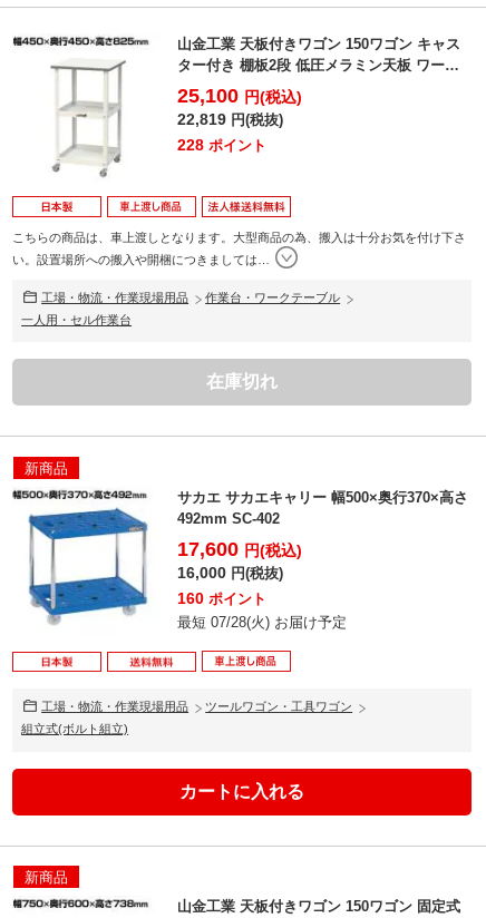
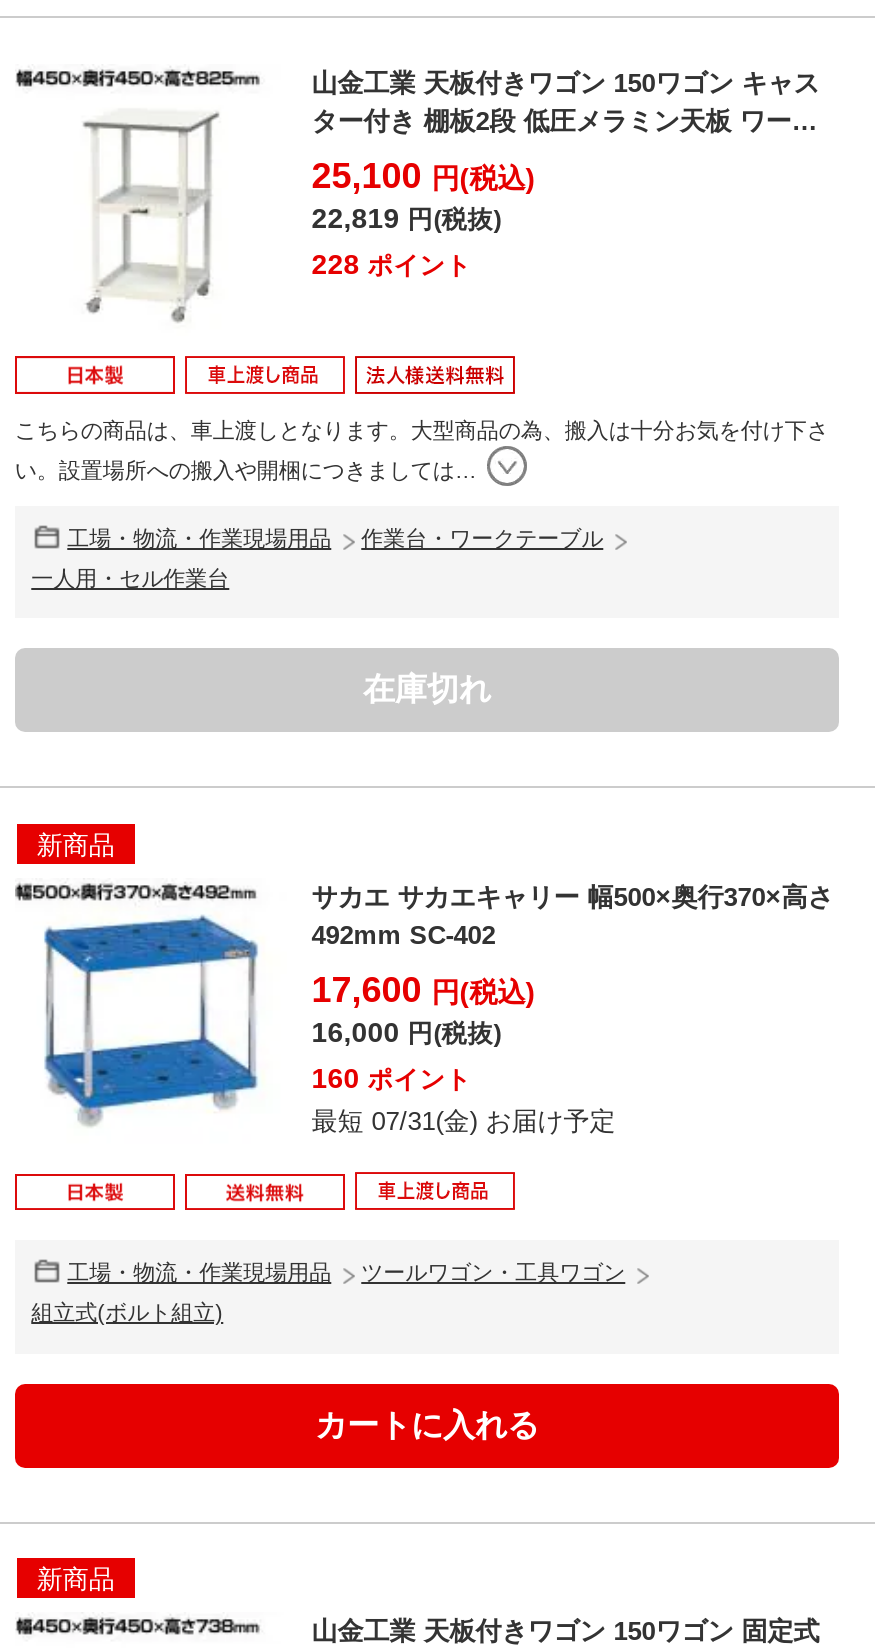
[178,614,347,631] 最短 07/28(火) お届け予定 -> [312,1106,616,1136] 最短 07/31(金) お届け予定

